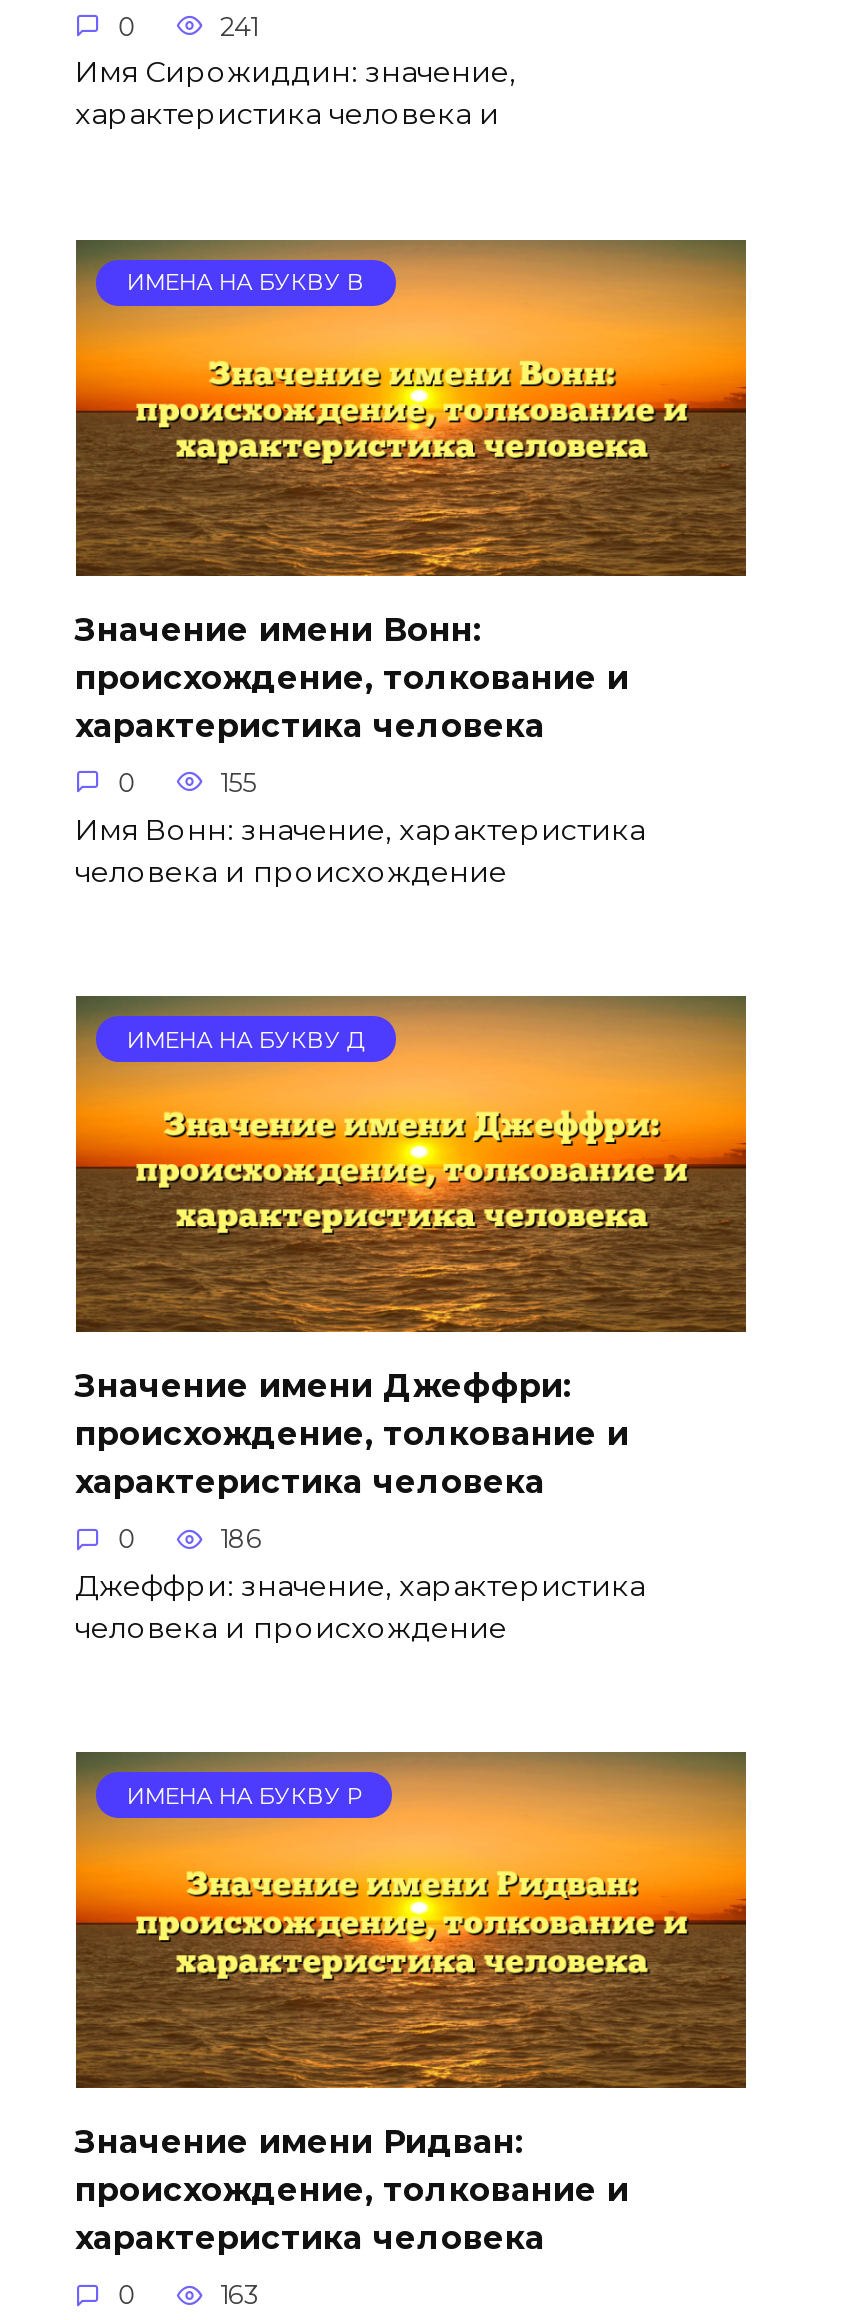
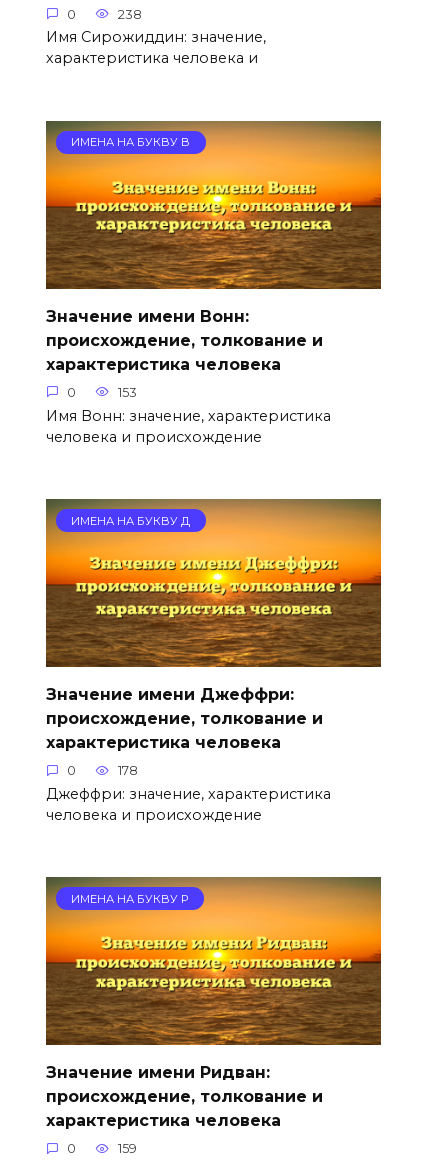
[220,11,258,41] 241 -> [118,7,142,22] 238
[220,768,256,798] 155 -> [118,385,137,400] 153
[220,1524,262,1554] 186 -> [118,763,138,778] 178
[220,2281,260,2311] 163 -> [118,1141,137,1156] 159

